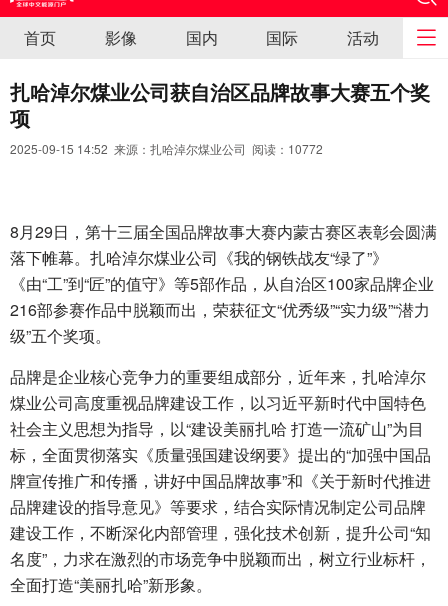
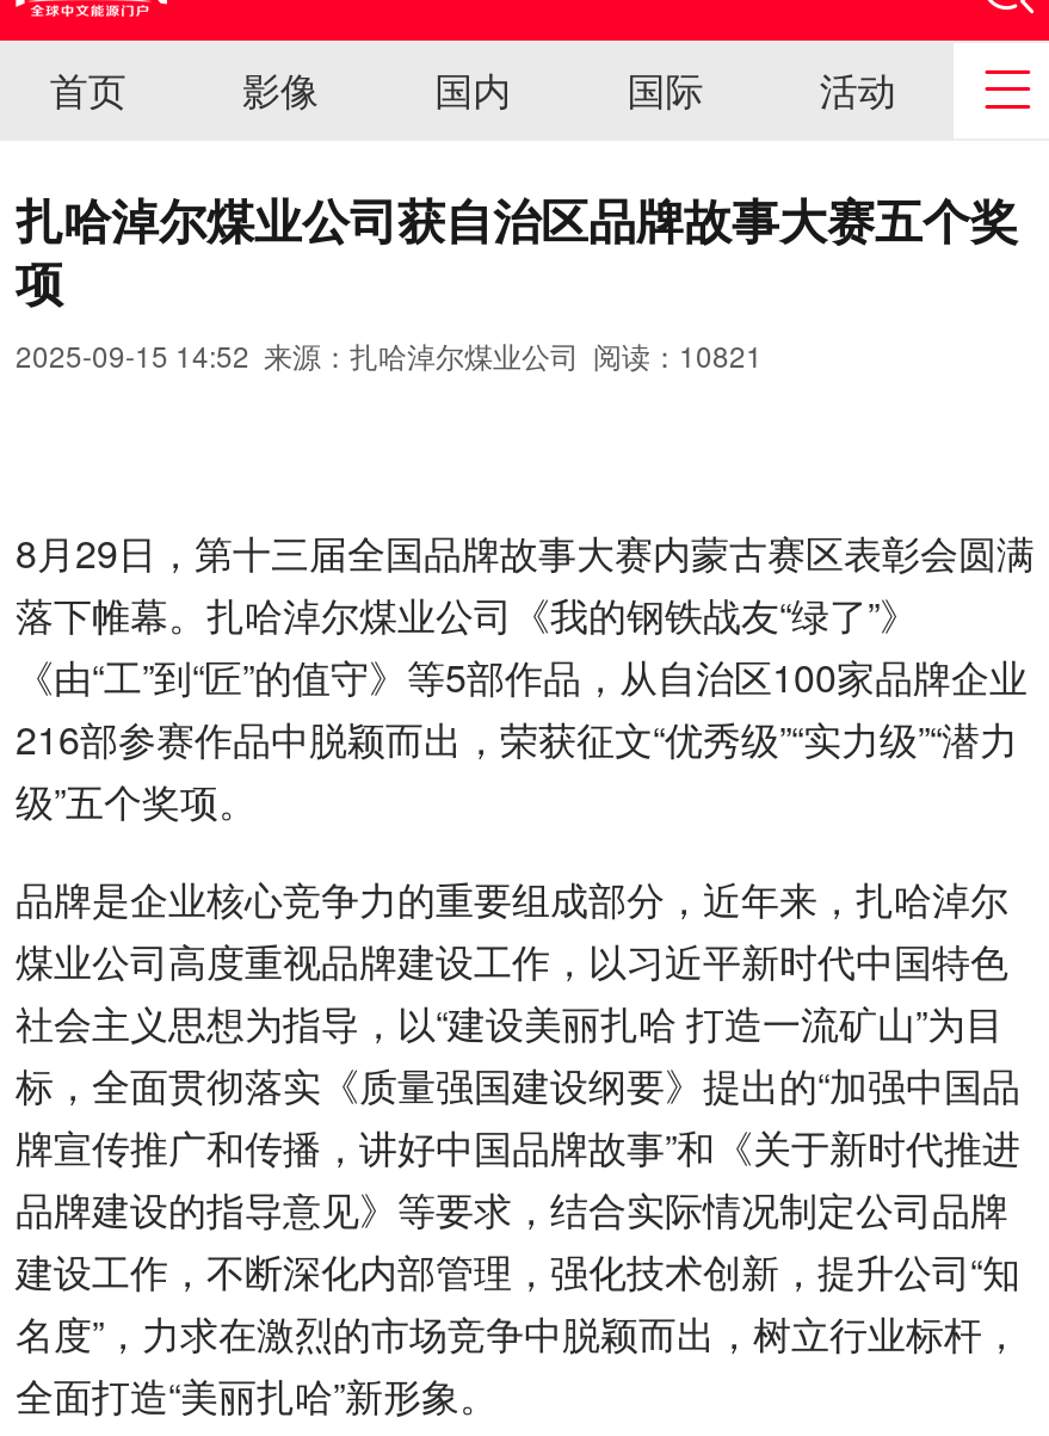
[10,140,323,157] 2025-09-15 14:52 来源：扎哈淖尔煤业公司 阅读：10772 -> [16,334,763,375] 2025-09-15 14:52 来源：扎哈淖尔煤业公司 阅读：10821

